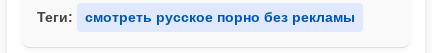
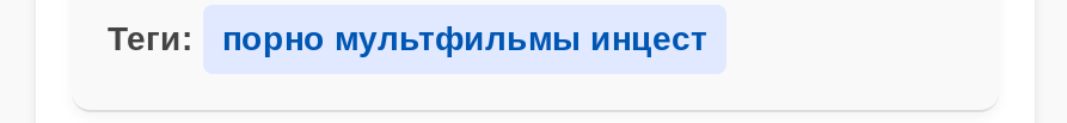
[85,9,355,25] смотреть русское порно без рекламы -> [222,20,707,58] порно мультфильмы инцест

